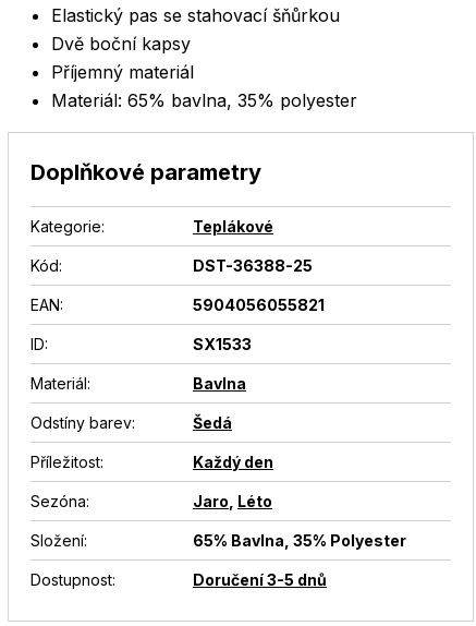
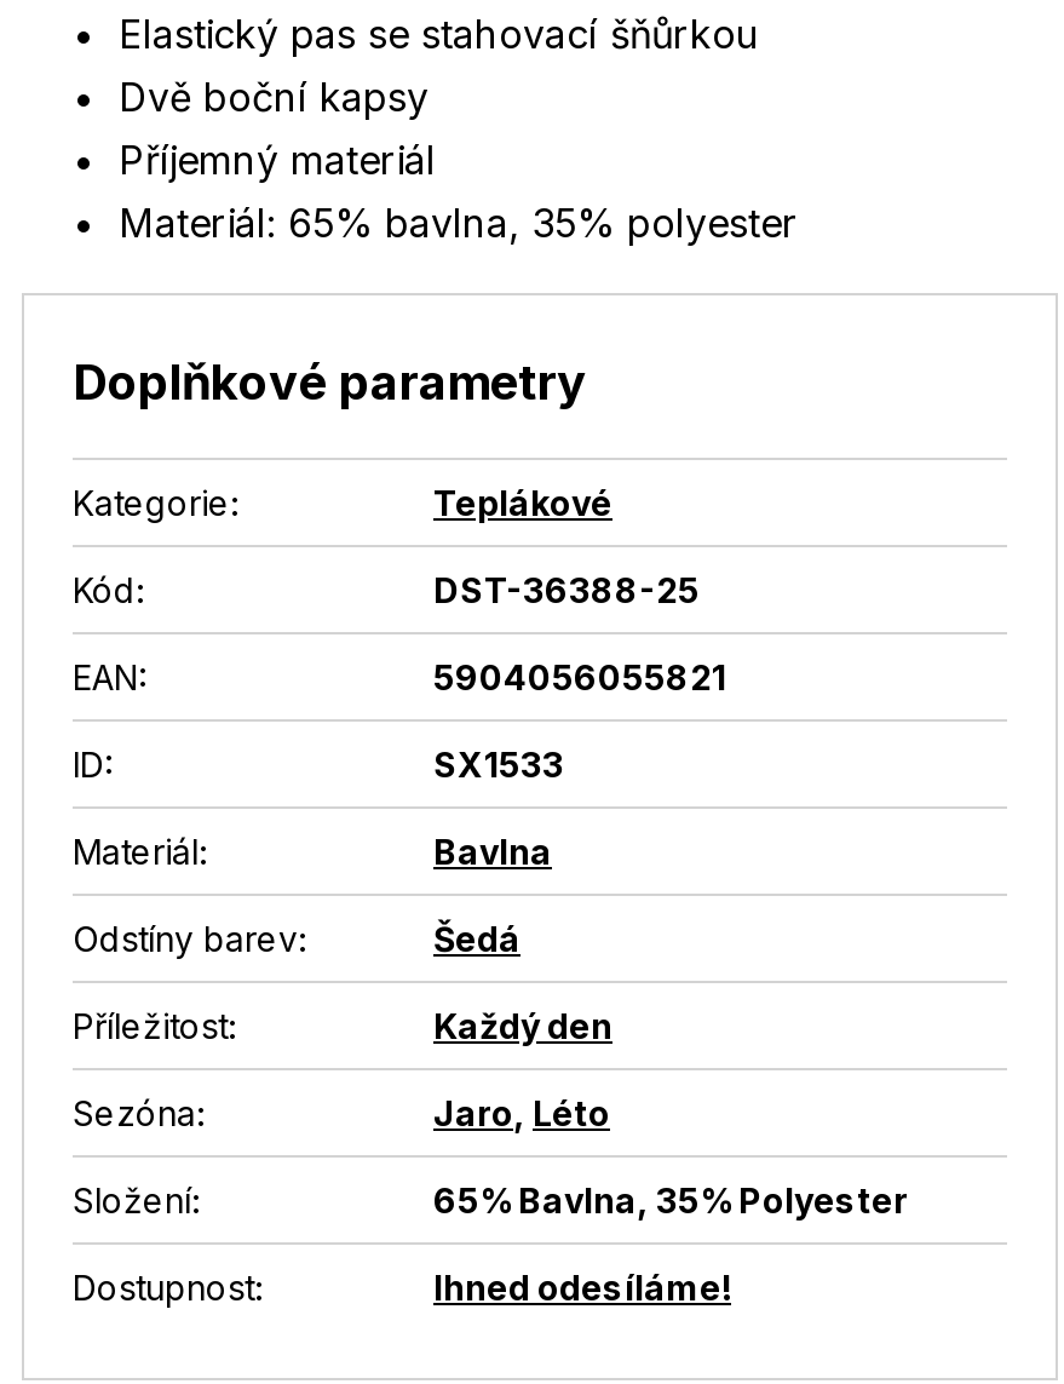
[193,571,327,589] Doručení 3-5 dnů -> [433,1267,731,1308] Ihned odesíláme!

